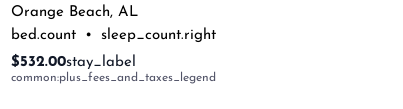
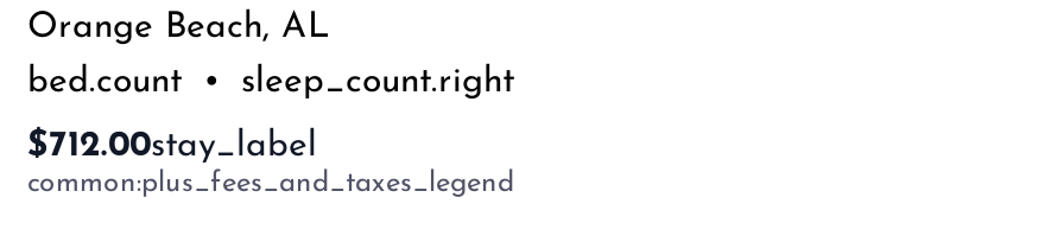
[11,55,136,70] $532.00stay_label -> [27,129,317,165] $712.00stay_label

